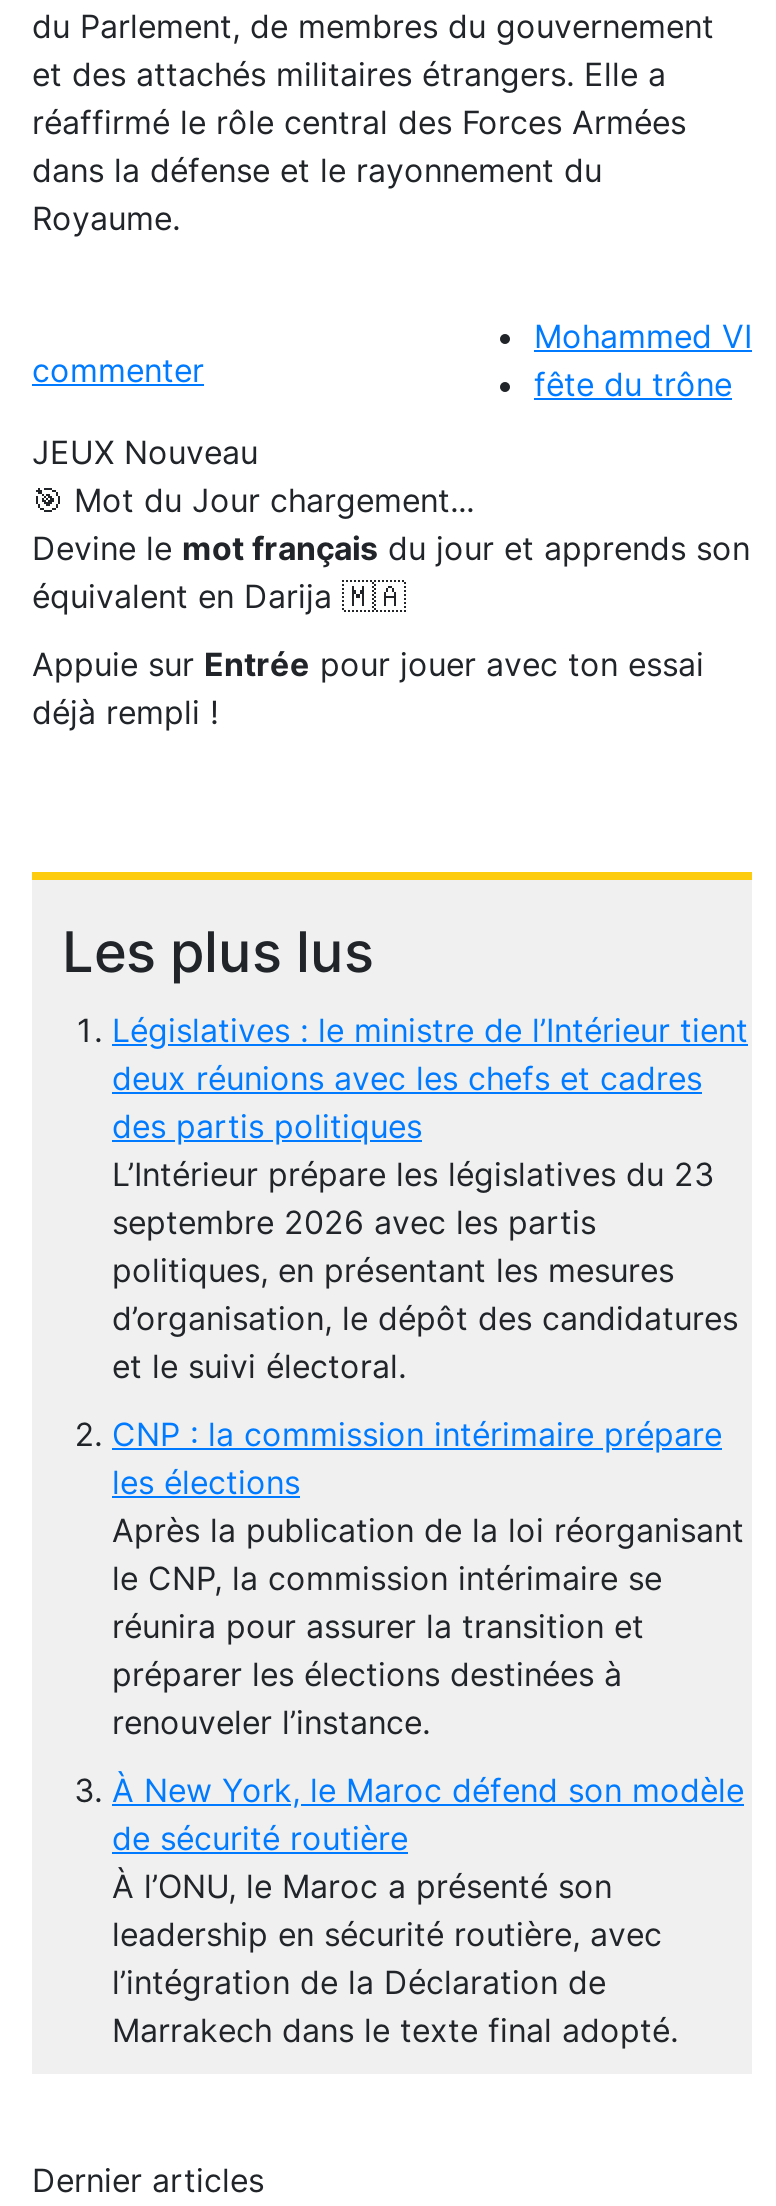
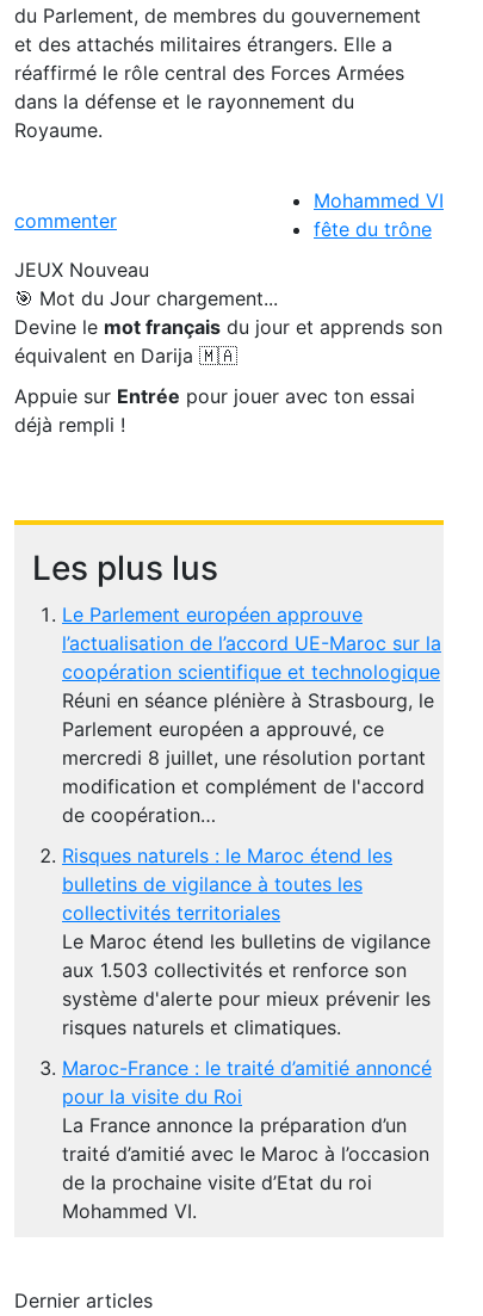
[112,1010,748,1386] Législatives : le ministre de l’Intérieur tient | deux réunions avec les chefs et cadres | des partis politiques | L’Intérieur prépare les législatives du 23 | septembre 2026 avec les partis | politiques, en présentant les mesures | d’organisation, le dépôt des candidatures | et le suivi électoral. -> [62,603,441,827] Le Parlement européen approuve | l’actualisation de l’accord UE-Maroc sur la | coopération scientifique et technologique | Réuni en séance plénière à Strasbourg, le | Parlement européen a approuvé, ce | mercredi 8 juillet, une résolution portant | modification et complément de l'accord | de coopération…
[112,1414,744,1742] CNP : la commission intérimaire prépare | les élections | Après la publication de la loi réorganisant | le CNP, la commission intérimaire se | réunira pour assurer la transition et | préparer les élections destinées à | renouveler l’instance. -> [62,844,431,1039] Risques naturels : le Maroc étend les | bulletins de vigilance à toutes les | collectivités territoriales | Le Maroc étend les bulletins de vigilance | aux 1.503 collectivités et renforce son | système d'alerte pour mieux prévenir les | risques naturels et climatiques.
[112,1770,744,2050] À New York, le Maroc défend son modèle | de sécurité routière | À l’ONU, le Maroc a présenté son | leadership en sécurité routière, avec | l’intégration de la Déclaration de | Marrakech dans le texte final adopté. -> [62,1056,432,1223] Maroc-France : le traité d’amitié annoncé | pour la visite du Roi | La France annonce la préparation d’un | traité d’amitié avec le Maroc à l’occasion | de la prochaine visite d’Etat du roi | Mohammed VI.

